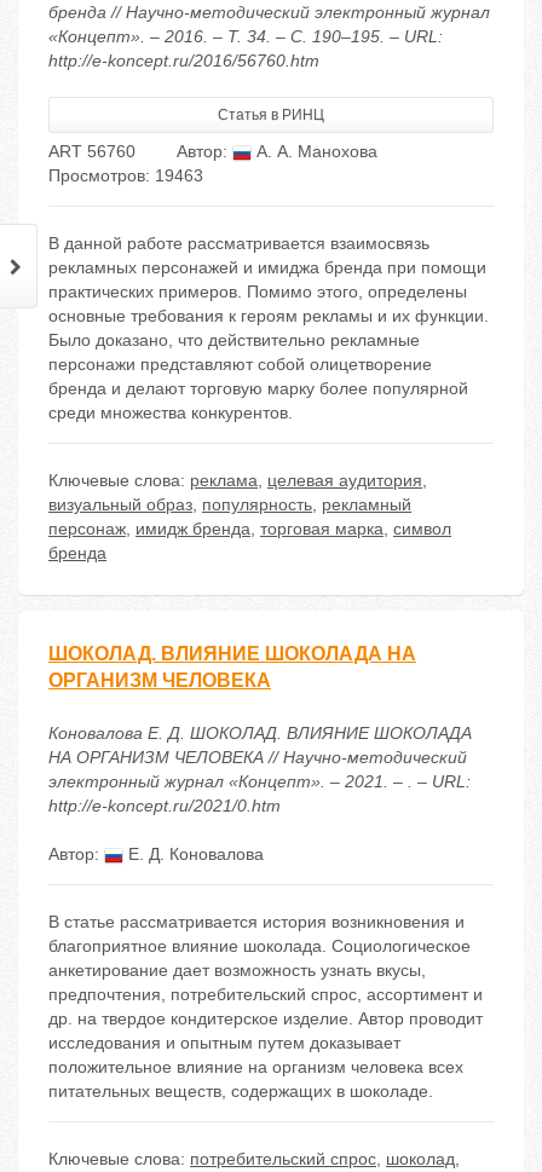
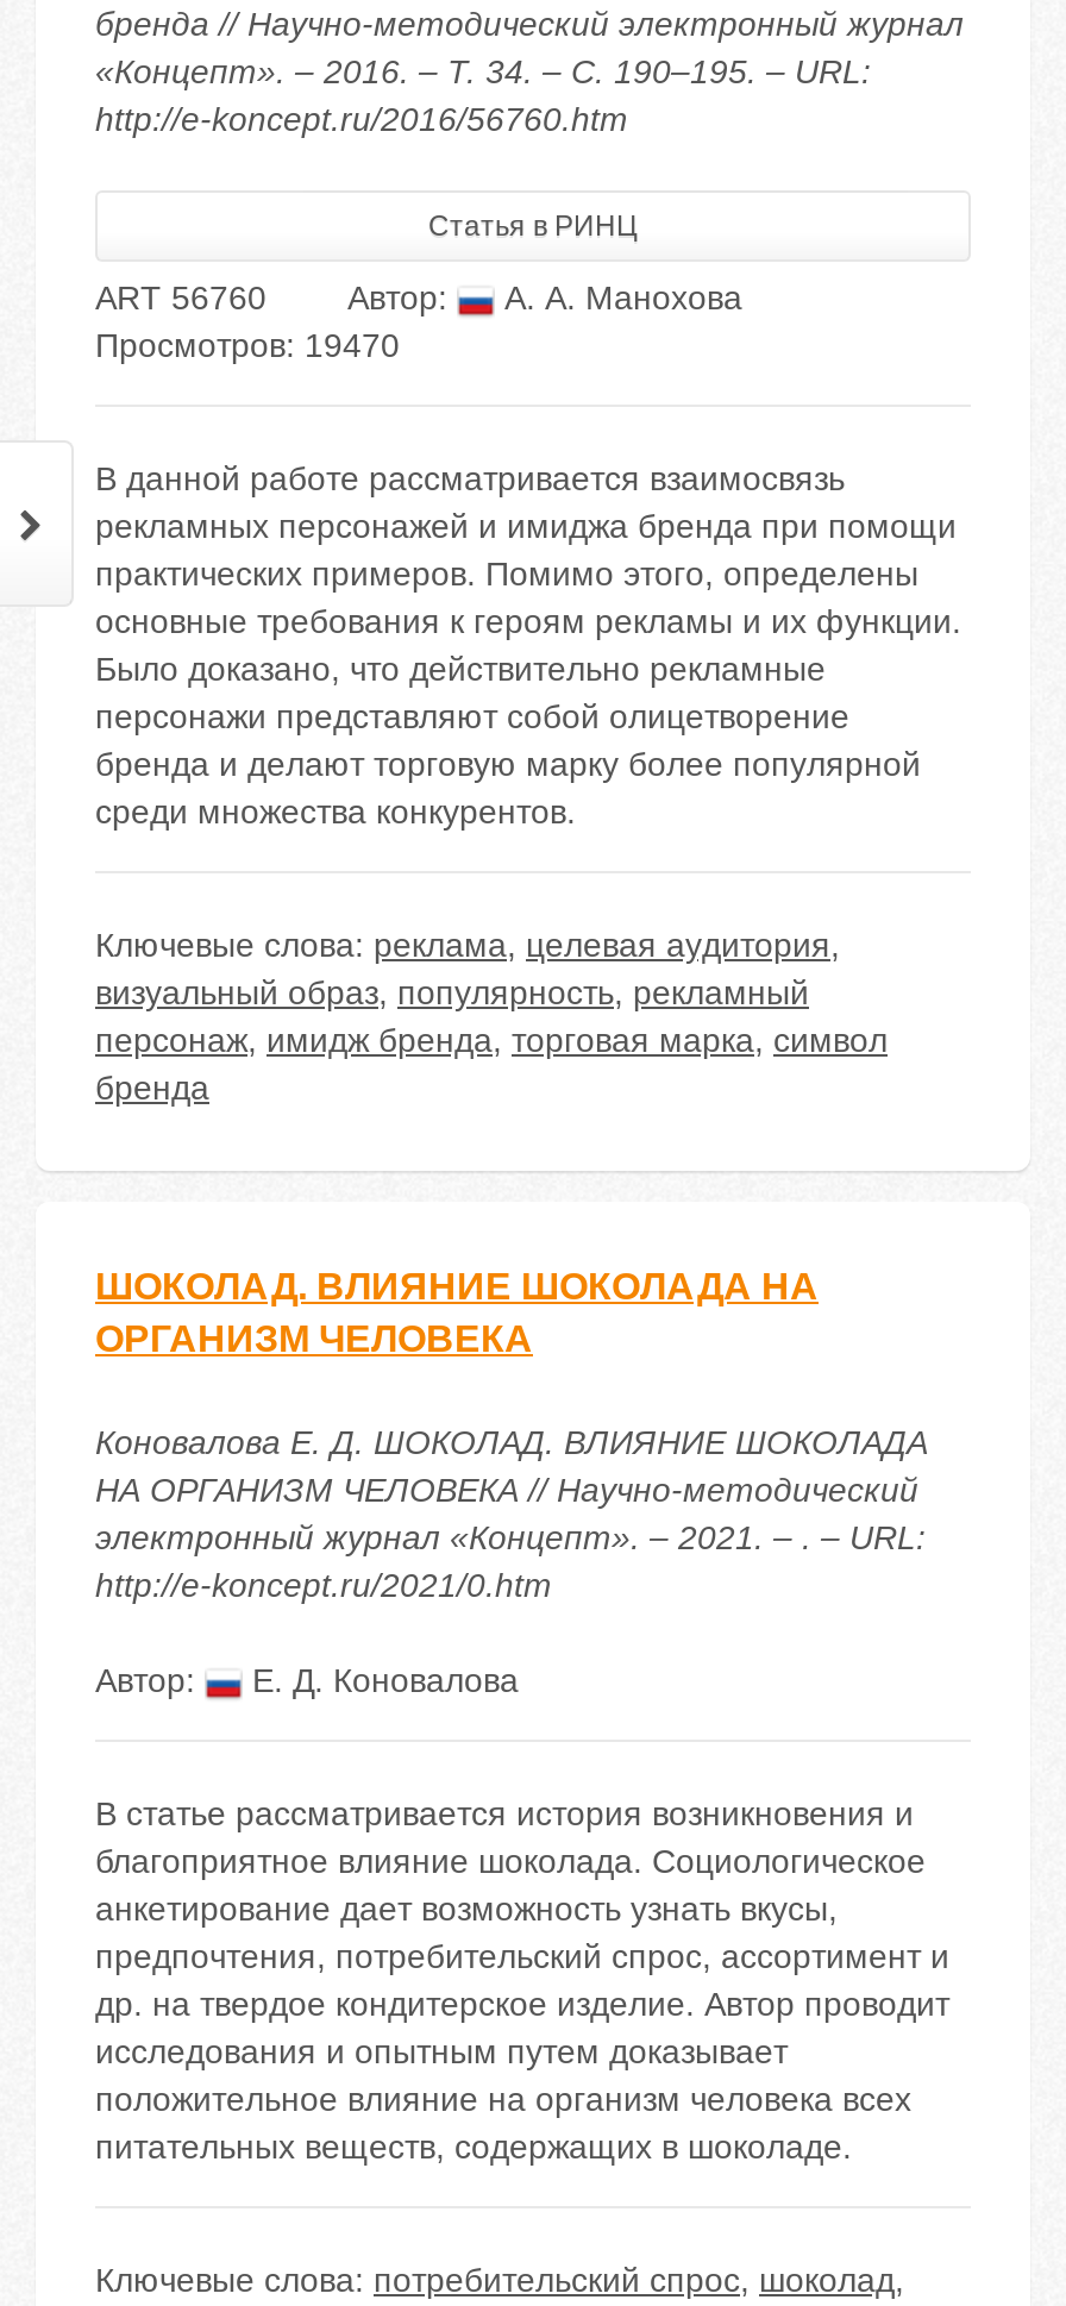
[48,166,203,185] Просмотров: 19463 -> [95,327,400,365] Просмотров: 19470

